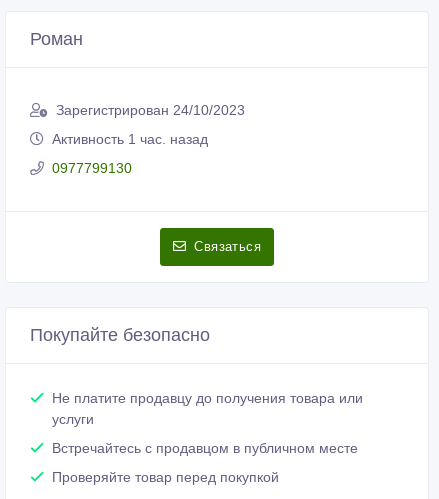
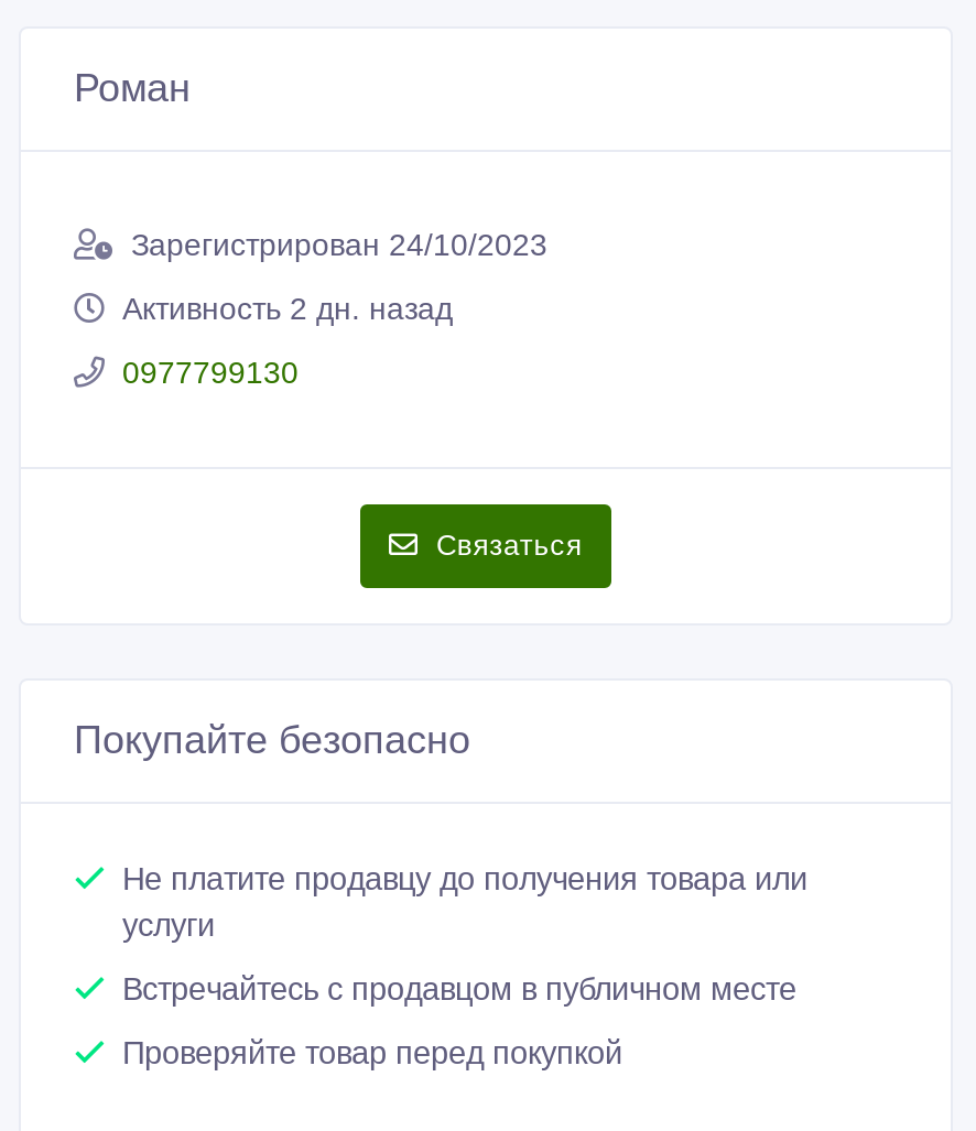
[52,131,208,147] Активность 1 час. назад -> [122,291,453,326] Активность 2 дн. назад

